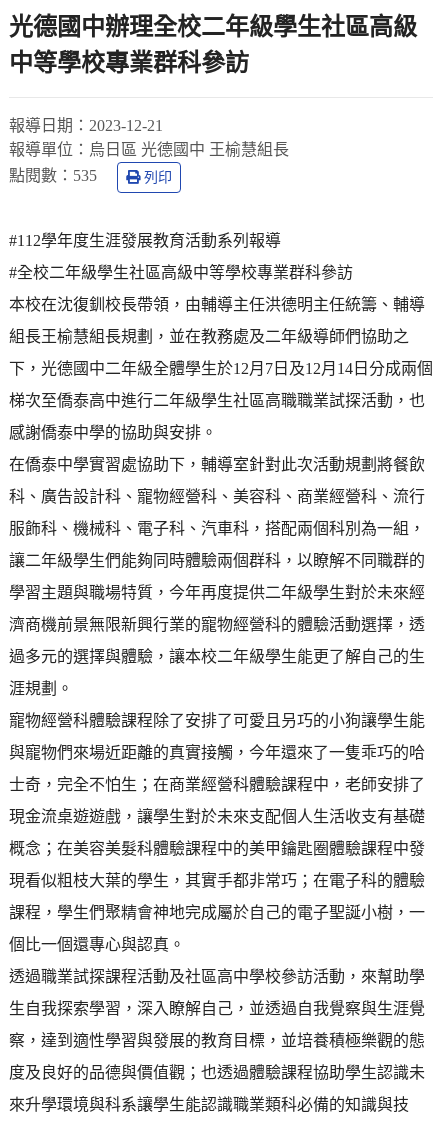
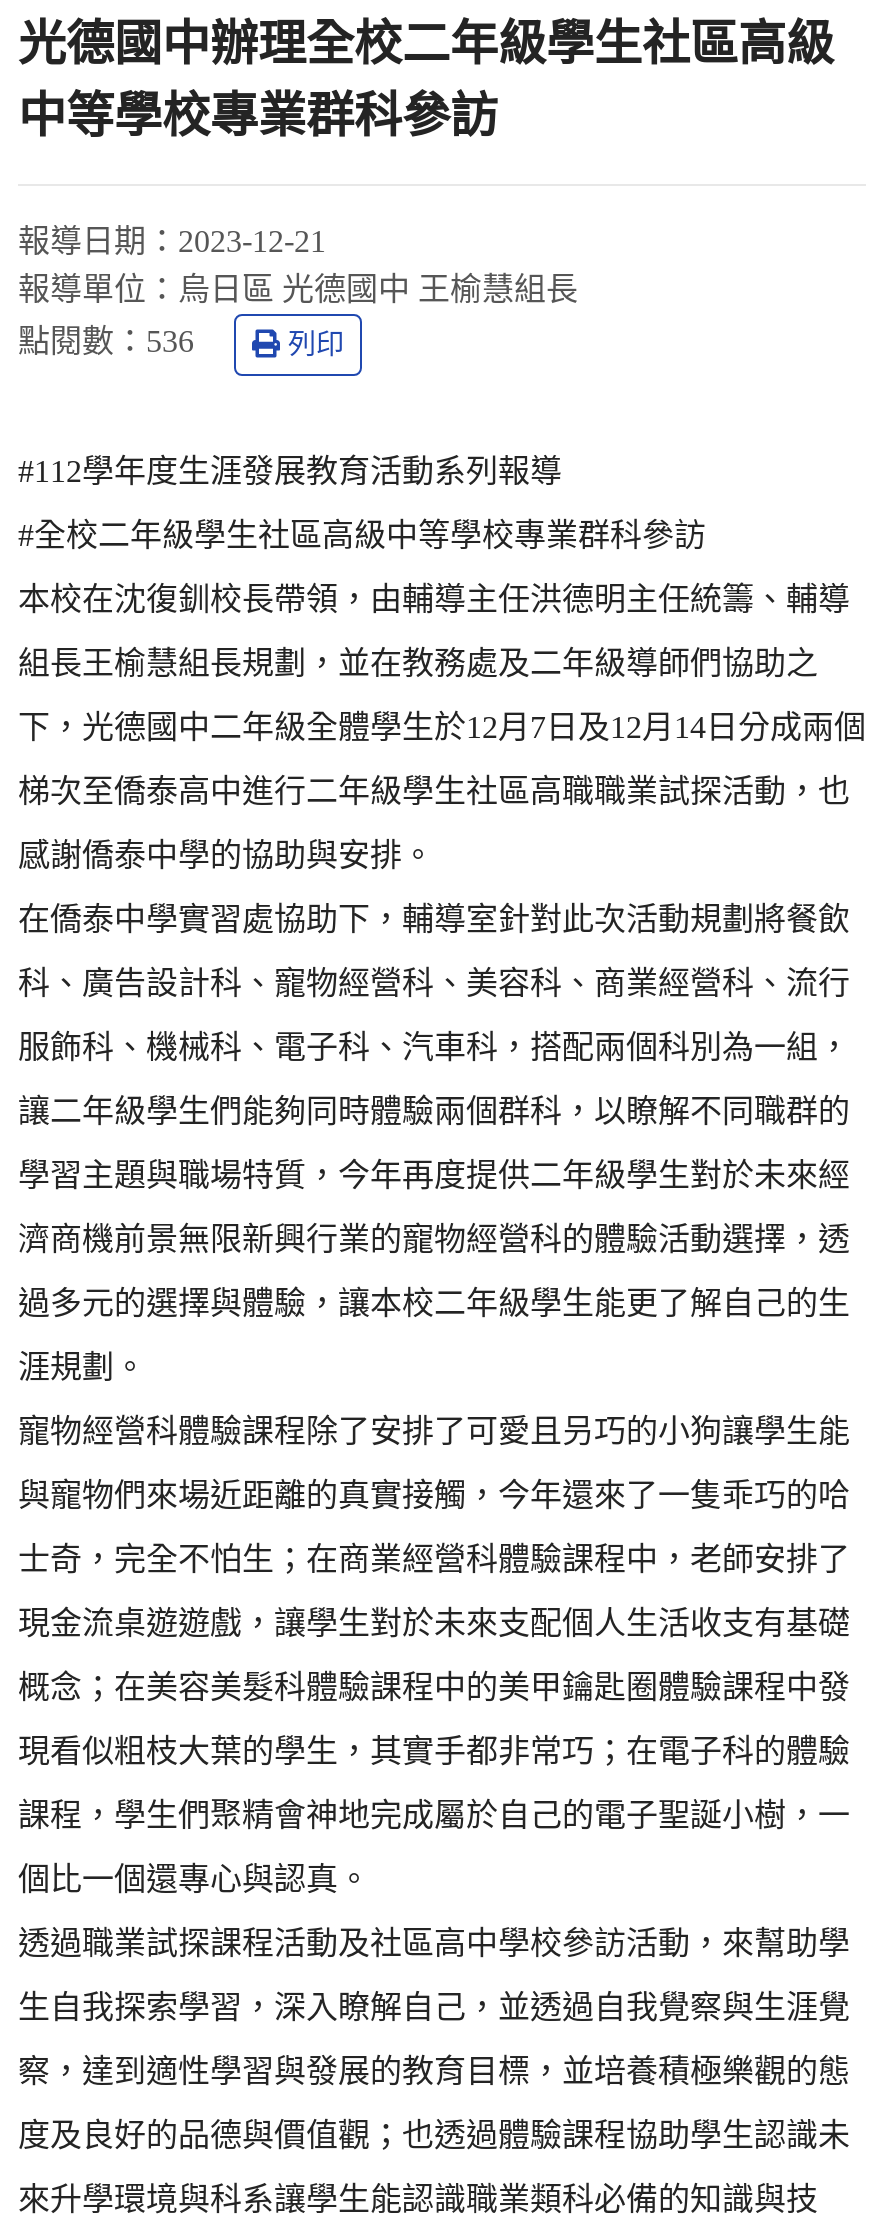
[9,167,97,184] 點閱數：535 -> [18,324,194,358] 點閱數：536

